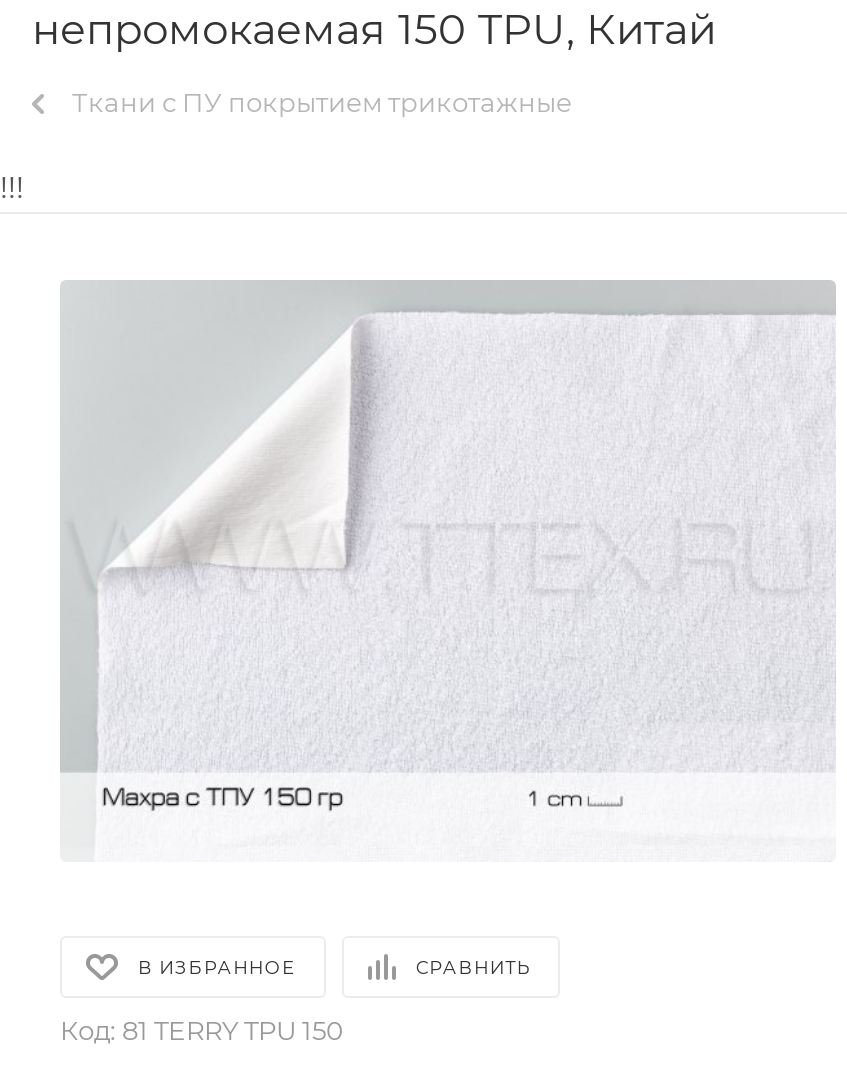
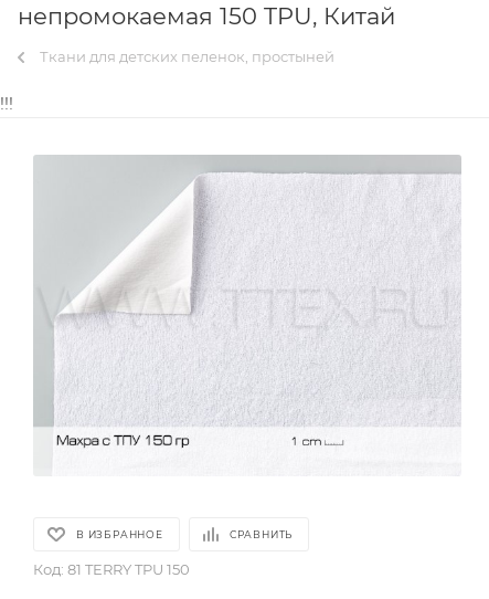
[72,86,572,118] Ткани с ПУ покрытием трикотажные -> [40,48,334,65] Ткани для детских пеленок, простыней

